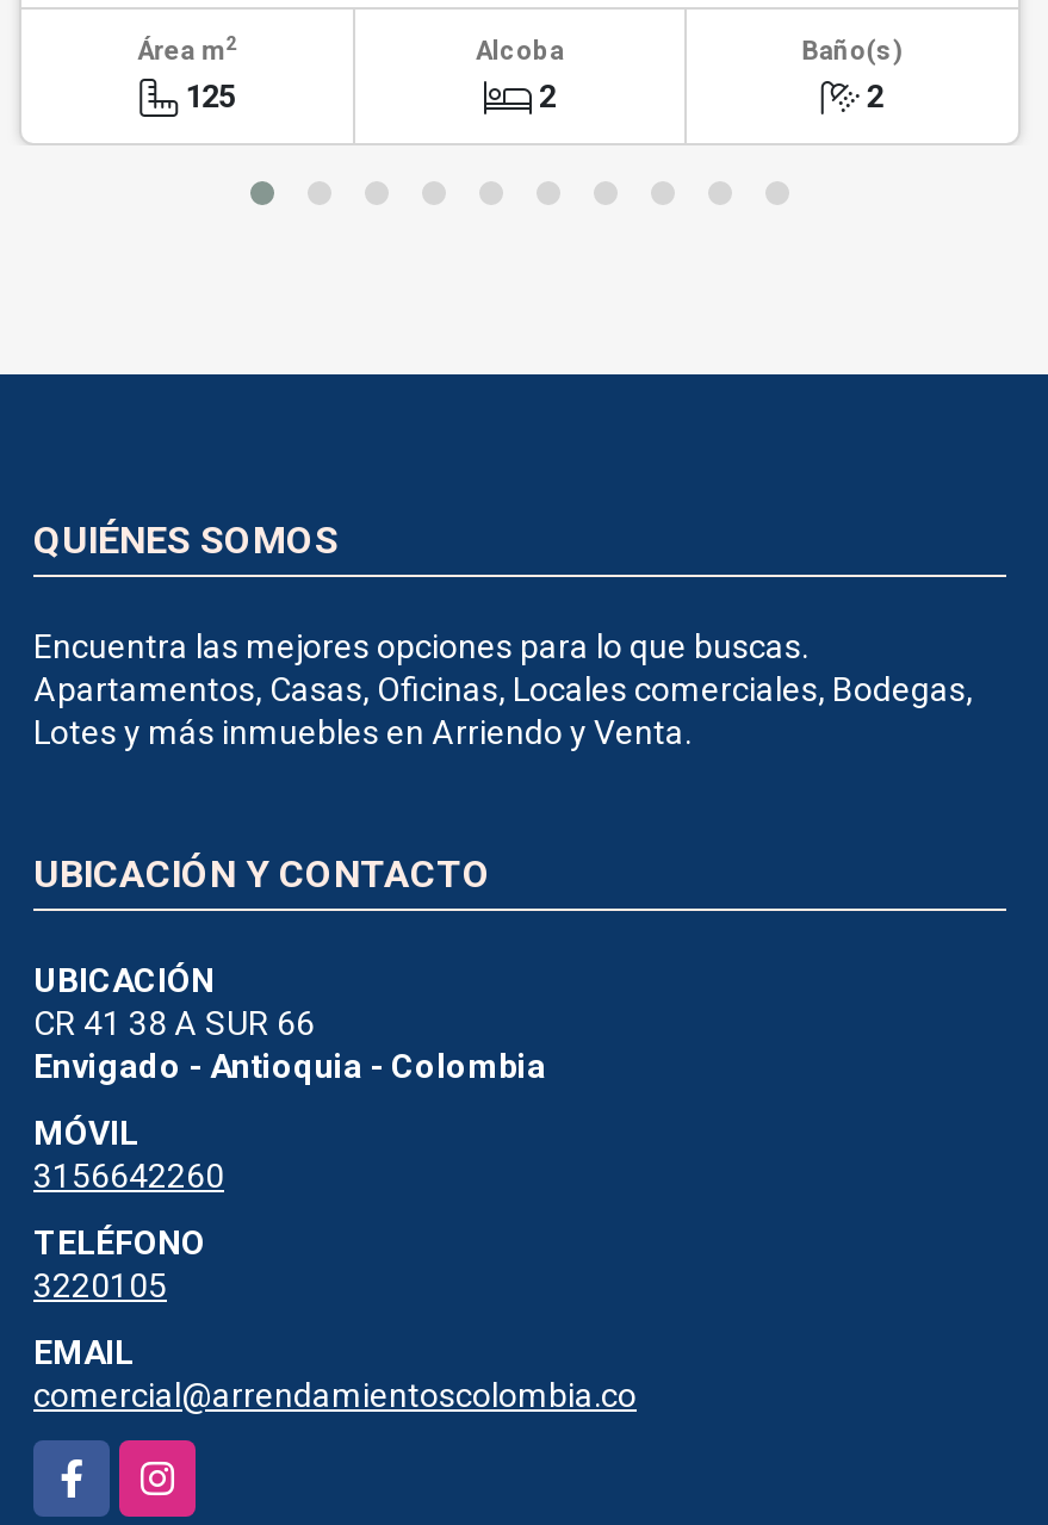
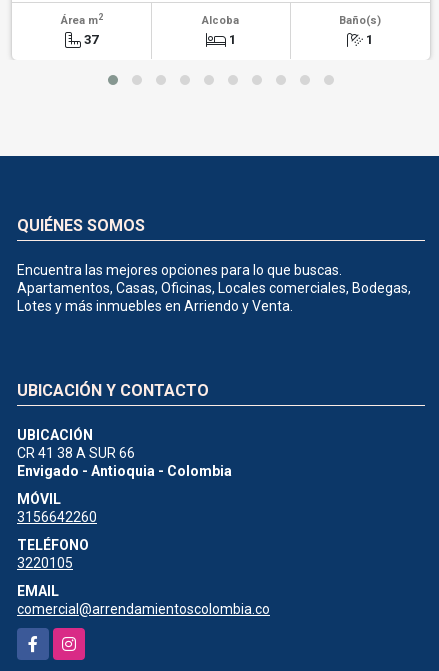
[185,80,235,116] 125 -> [84,32,98,47] 37
[539,80,556,116] 2 -> [229,32,236,47] 1
[866,80,883,116] 2 -> [366,32,373,47] 1

